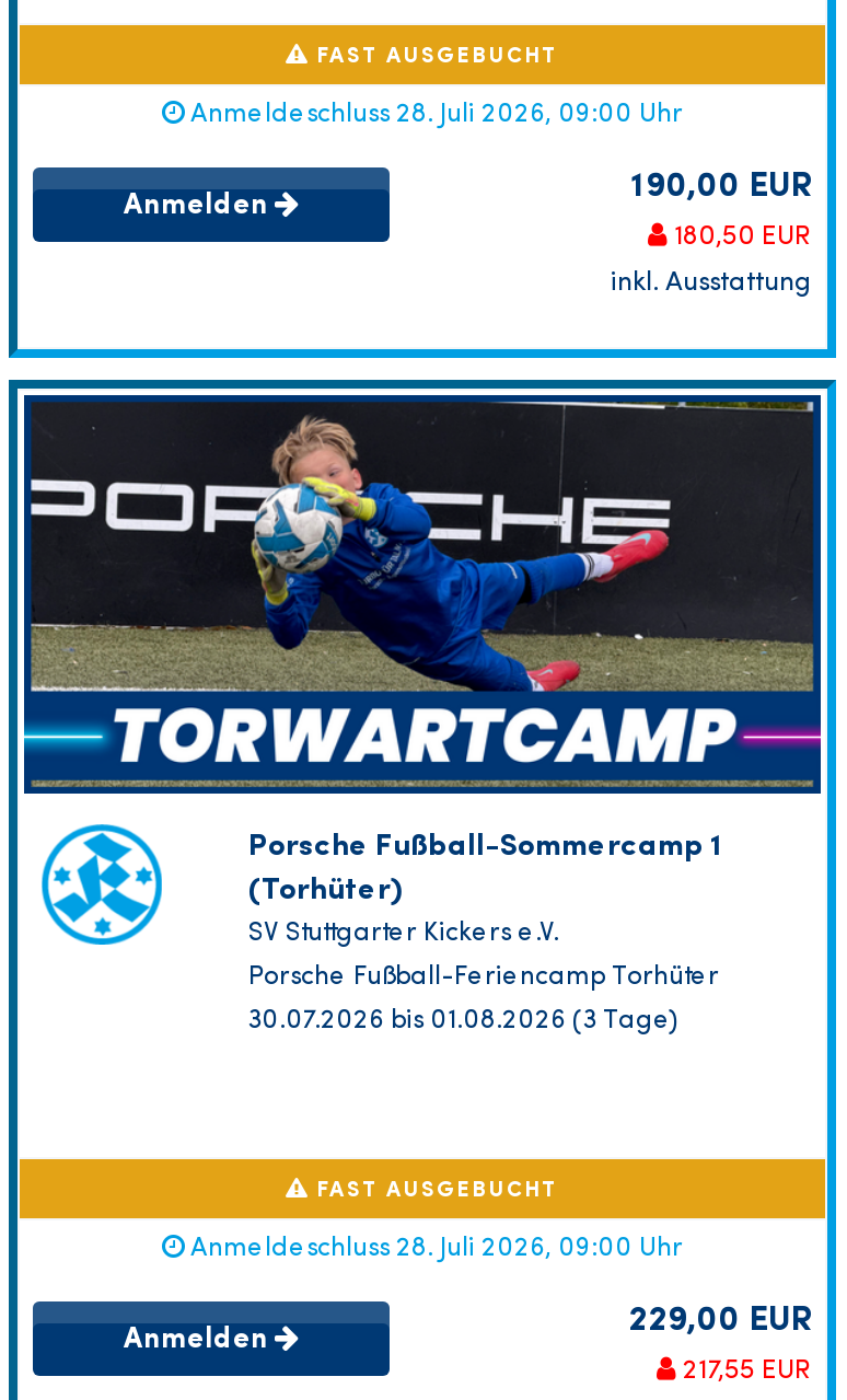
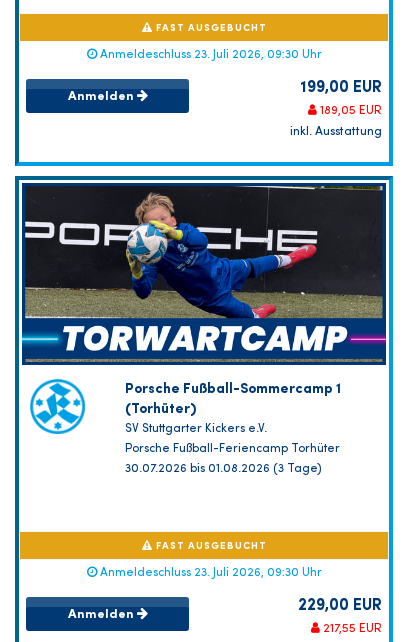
[184,103,683,129] Anmeldeschluss 28. Juli 2026, 09:00 Uhr -> [96,49,321,61] Anmeldeschluss 23. Juli 2026, 09:30 Uhr
[630,171,812,206] 190,00 EUR -> [300,80,382,96] 199,00 EUR
[668,225,812,252] 180,50 EUR -> [317,105,382,117] 189,05 EUR
[184,1237,683,1263] Anmeldeschluss 28. Juli 2026, 09:00 Uhr -> [96,567,321,579] Anmeldeschluss 23. Juli 2026, 09:30 Uhr

